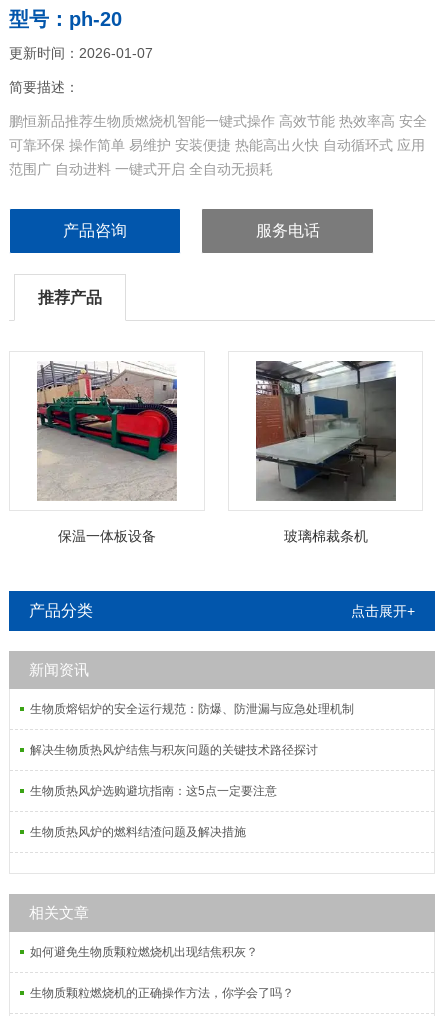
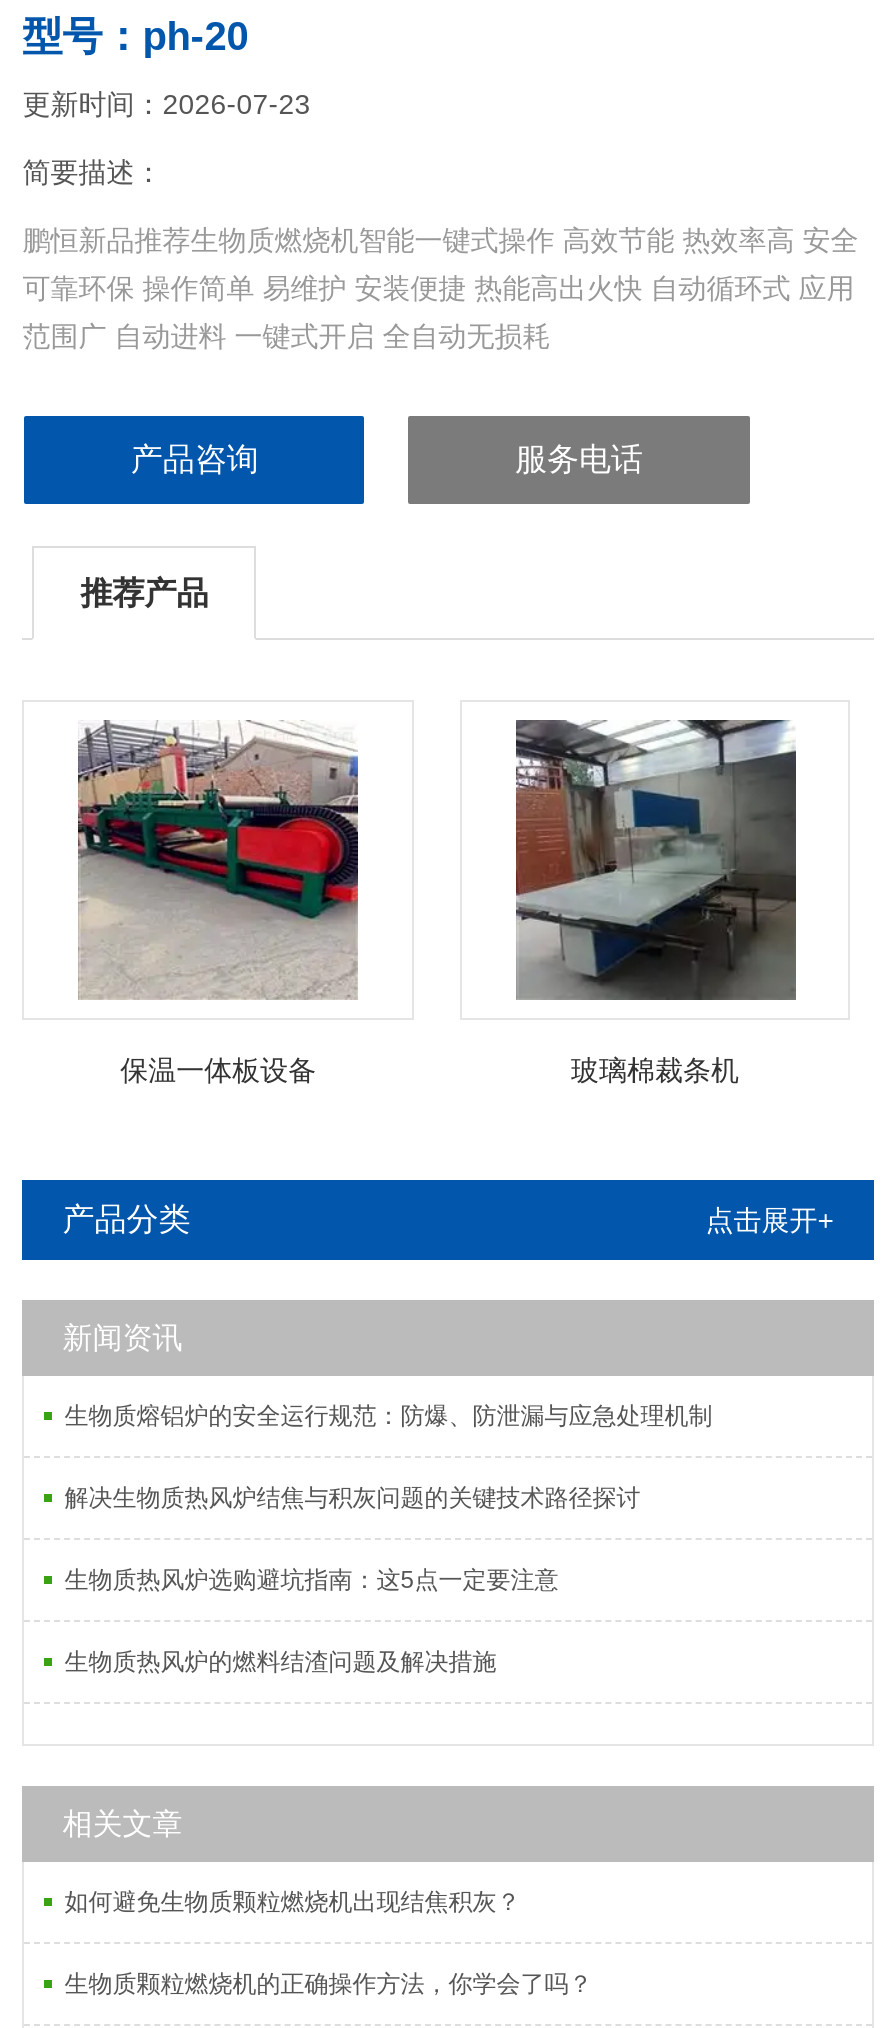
[9,45,153,61] 更新时间：2026-01-07 -> [22,88,310,120] 更新时间：2026-07-23

